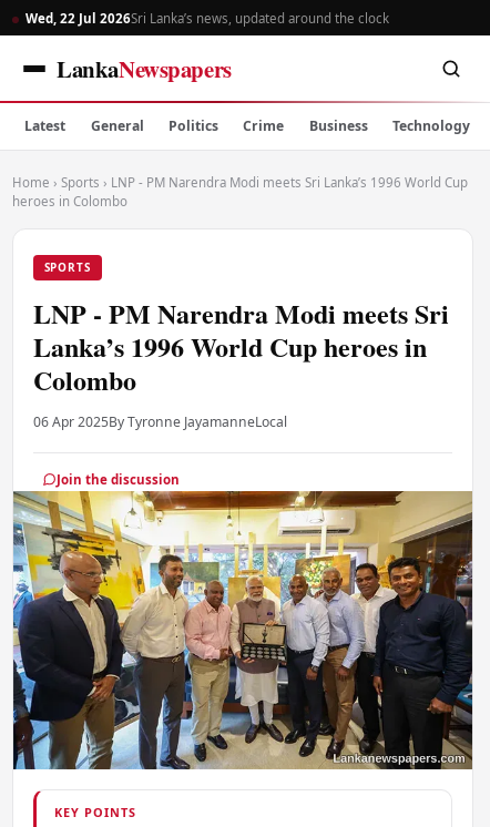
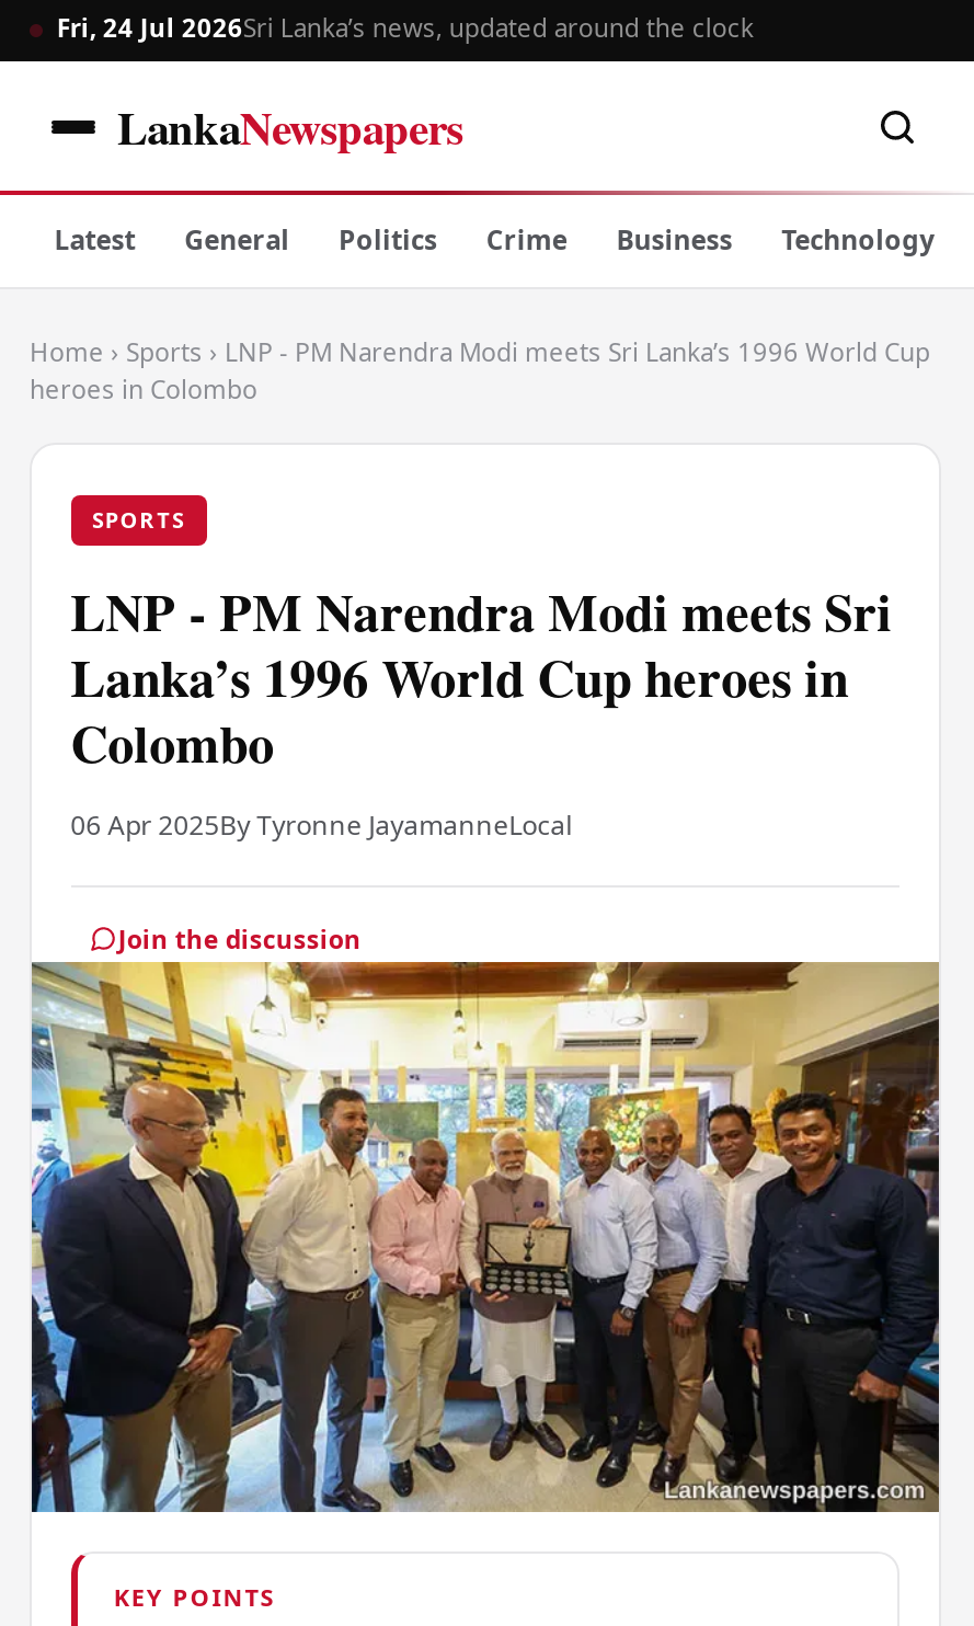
[26,9,390,26] Wed, 22 Jul 2026Sri Lanka’s news, updated around the clock -> [57,10,754,43] Fri, 24 Jul 2026Sri Lanka’s news, updated around the clock

